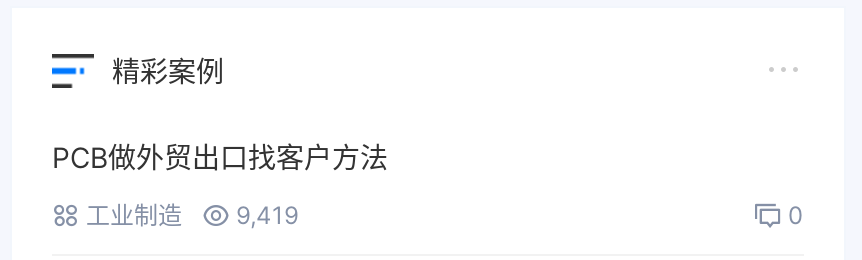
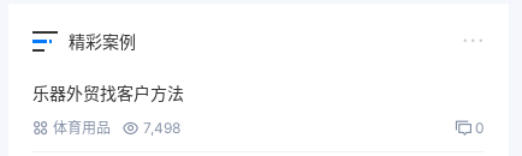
[52,140,388,174] PCB做外贸出口找客户方法 -> [32,83,184,103] 乐器外贸找客户方法
[86,200,298,230] 工业制造 | 9,419 -> [53,119,180,137] 体育用品 | 7,498

